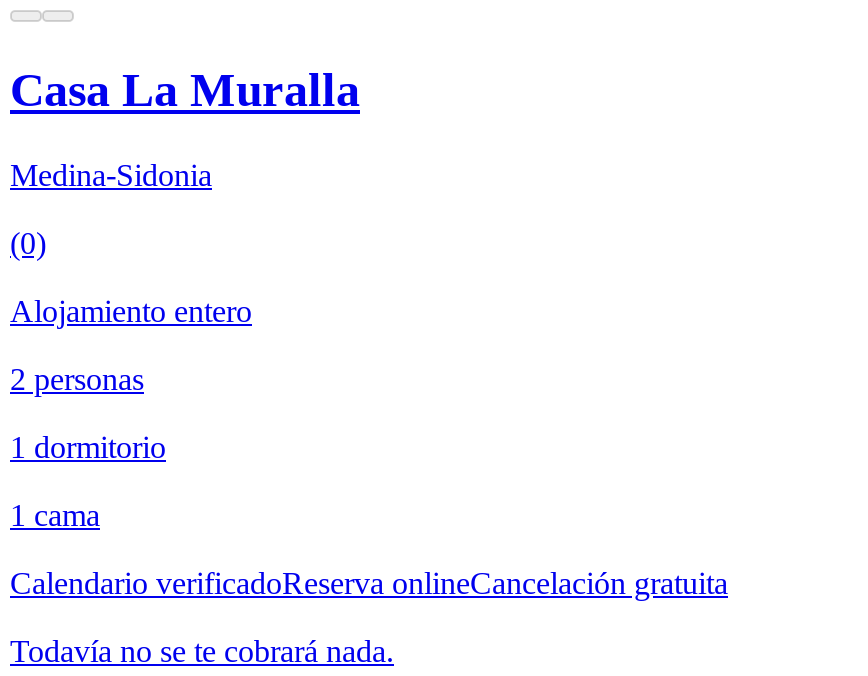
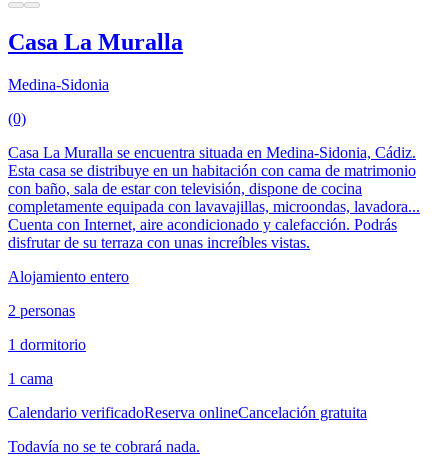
none -> [8,144,420,251] Casa La Muralla se encuentra situada en Medina-Sidonia, Cádiz. | Esta casa se distribuye en un habitación con cama de matrimonio | con baño, sala de estar con televisión, dispone de cocina | completamente equipada con lavavajillas, microondas, lavadora... | Cuenta con Internet, aire acondicionado y calefacción. Podrás | disfrutar de su terraza con unas increíbles vistas.

